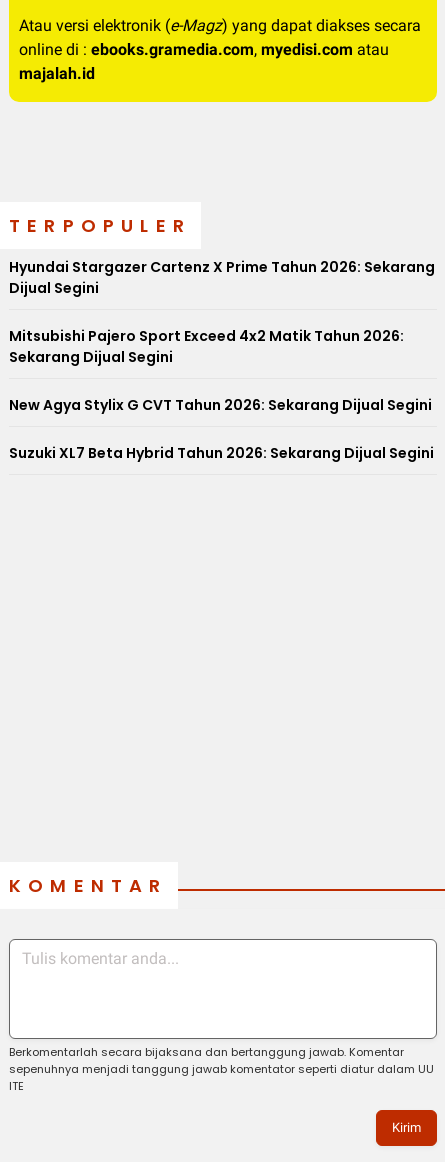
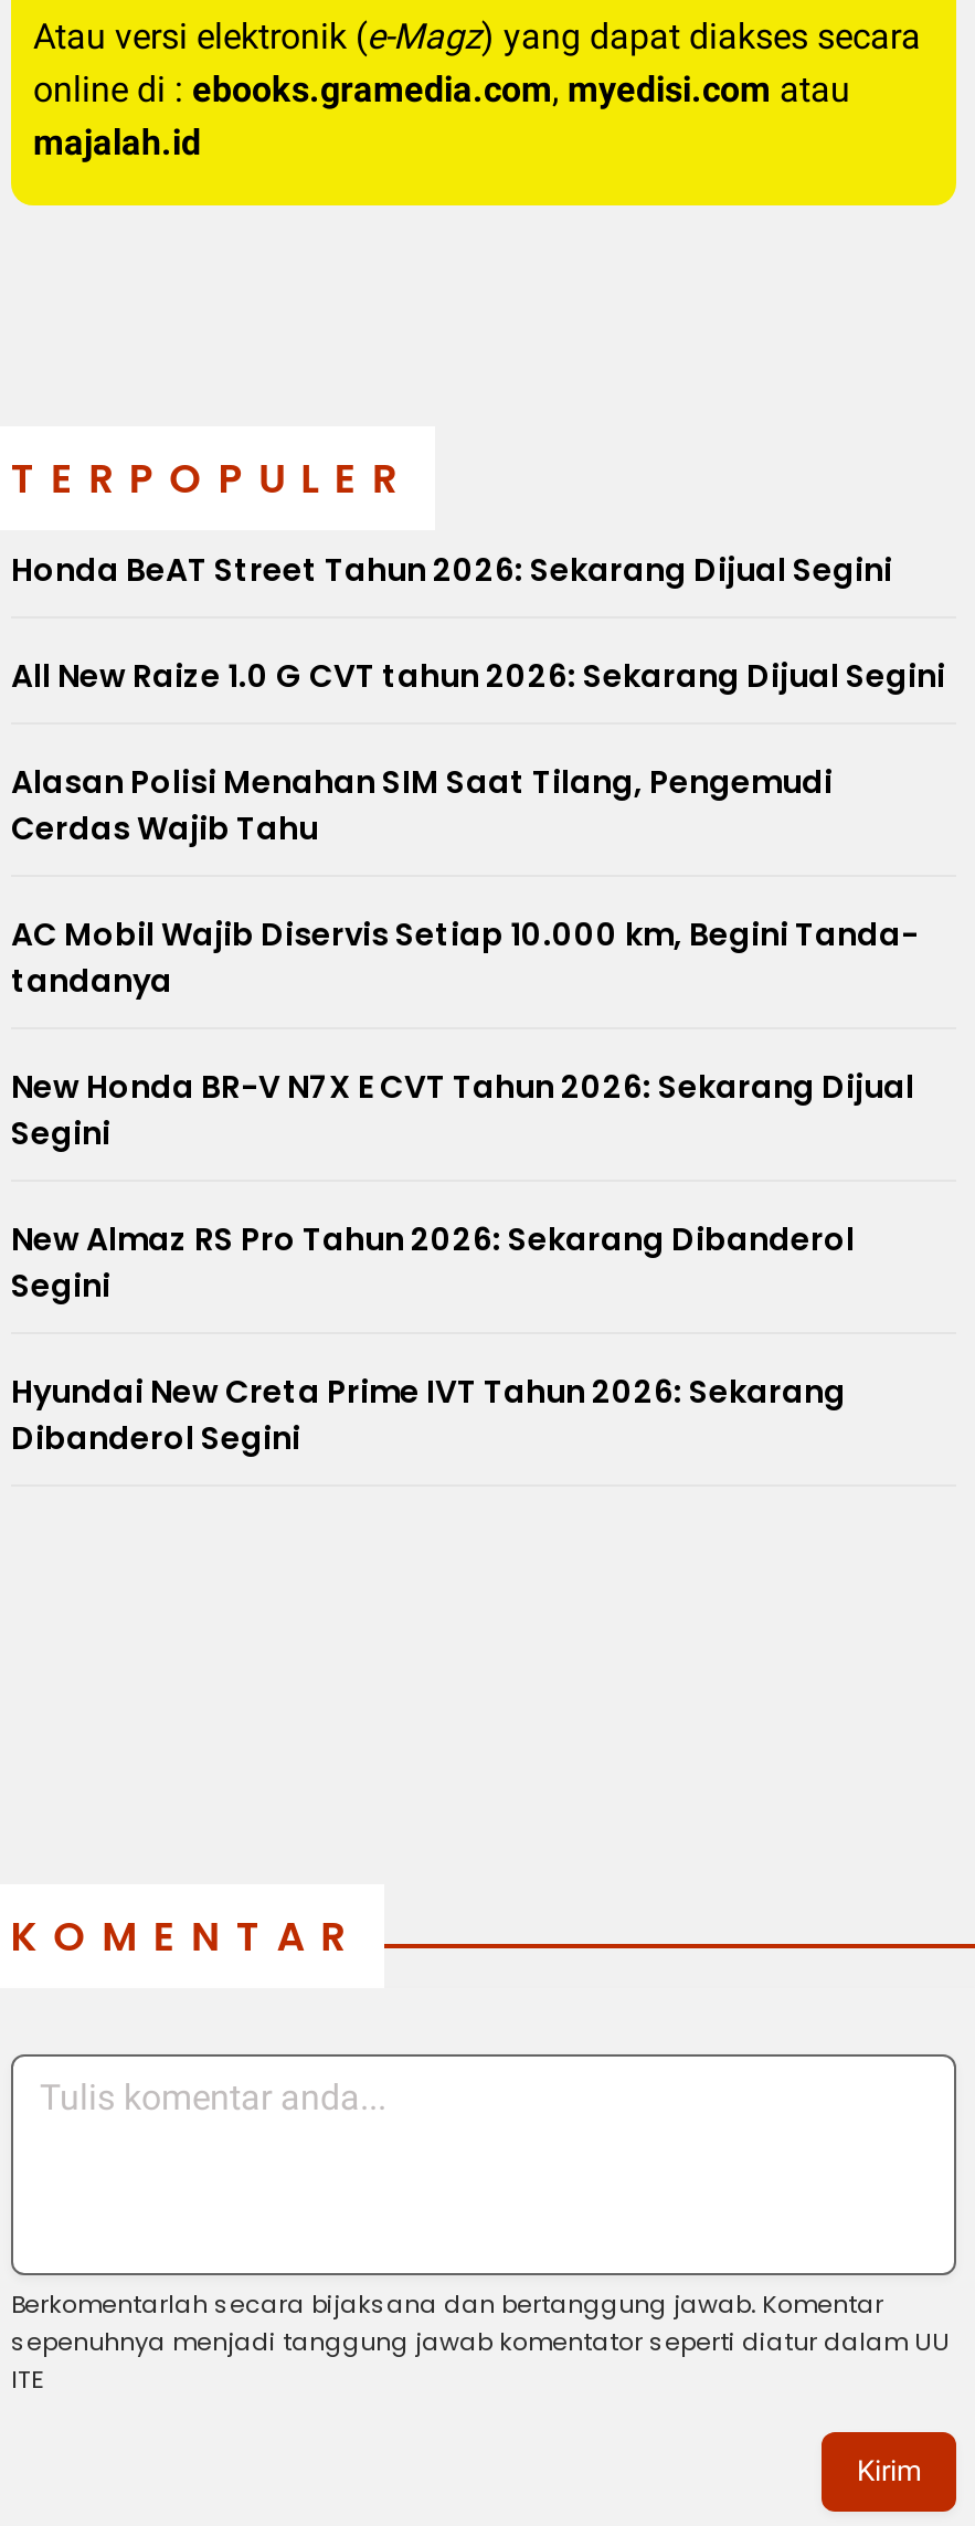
[9,256,435,462] Hyundai Stargazer Cartenz X Prime Tahun 2026: Sekarang | Dijual Segini | Mitsubishi Pajero Sport Exceed 4x2 Matik Tahun 2026: | Sekarang Dijual Segini | New Agya Stylix G CVT Tahun 2026: Sekarang Dijual Segini | Suzuki XL7 Beta Hybrid Tahun 2026: Sekarang Dijual Segini -> [11,547,945,1459] Honda BeAT Street Tahun 2026: Sekarang Dijual Segini | All New Raize 1.0 G CVT tahun 2026: Sekarang Dijual Segini | Alasan Polisi Menahan SIM Saat Tilang, Pengemudi | Cerdas Wajib Tahu | AC Mobil Wajib Diservis Setiap 10.000 km, Begini Tanda- | tandanya | New Honda BR-V N7X E CVT Tahun 2026: Sekarang Dijual | Segini | New Almaz RS Pro Tahun 2026: Sekarang Dibanderol | Segini | Hyundai New Creta Prime IVT Tahun 2026: Sekarang | Dibanderol Segini

